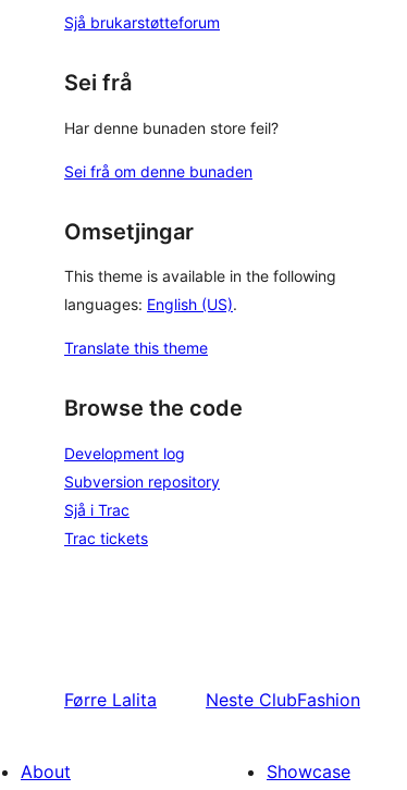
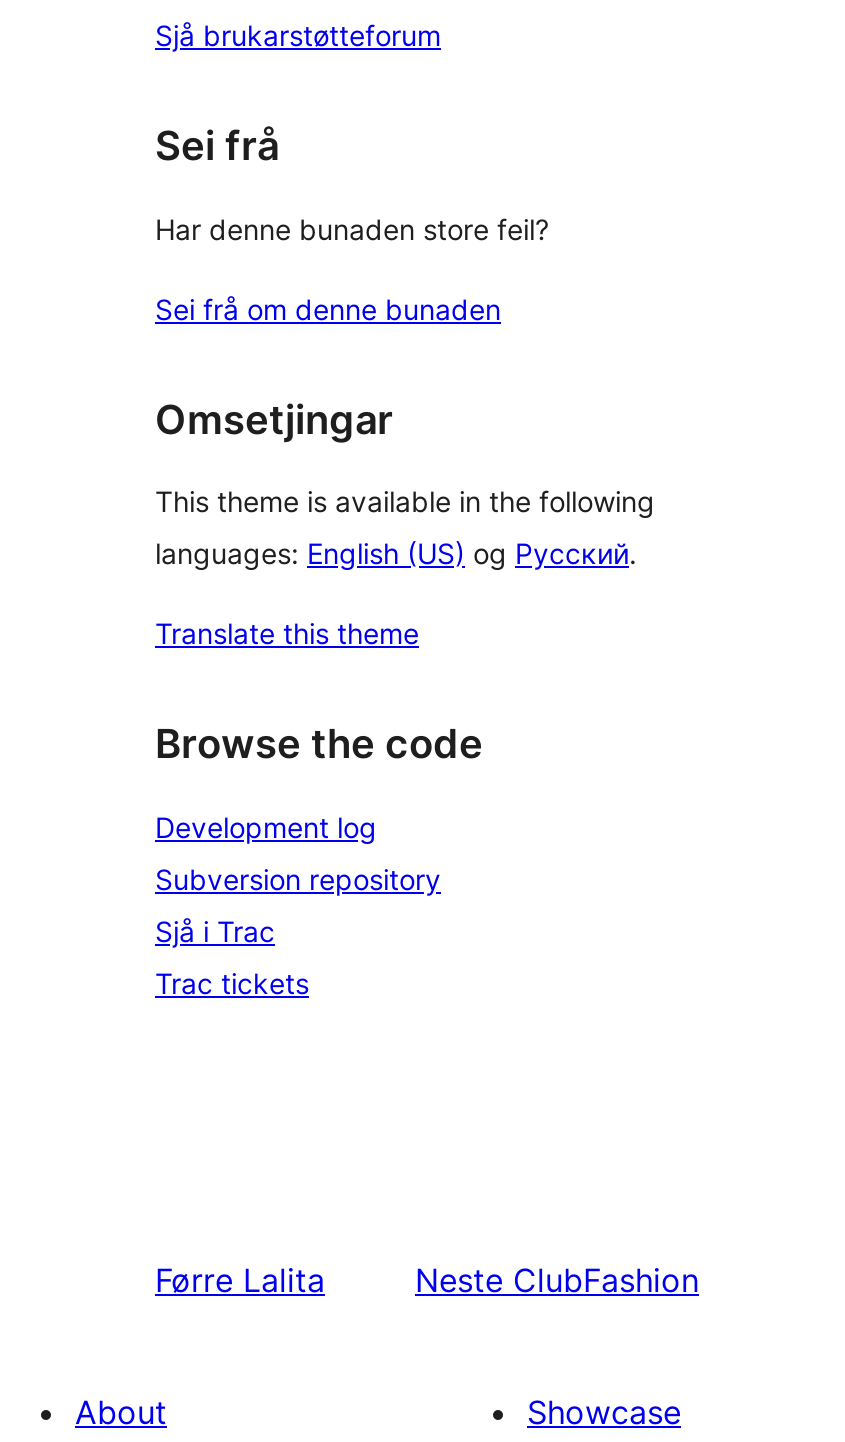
[64,295,237,314] languages: English (US). -> [155,537,637,571] languages: English (US) og Русский.

